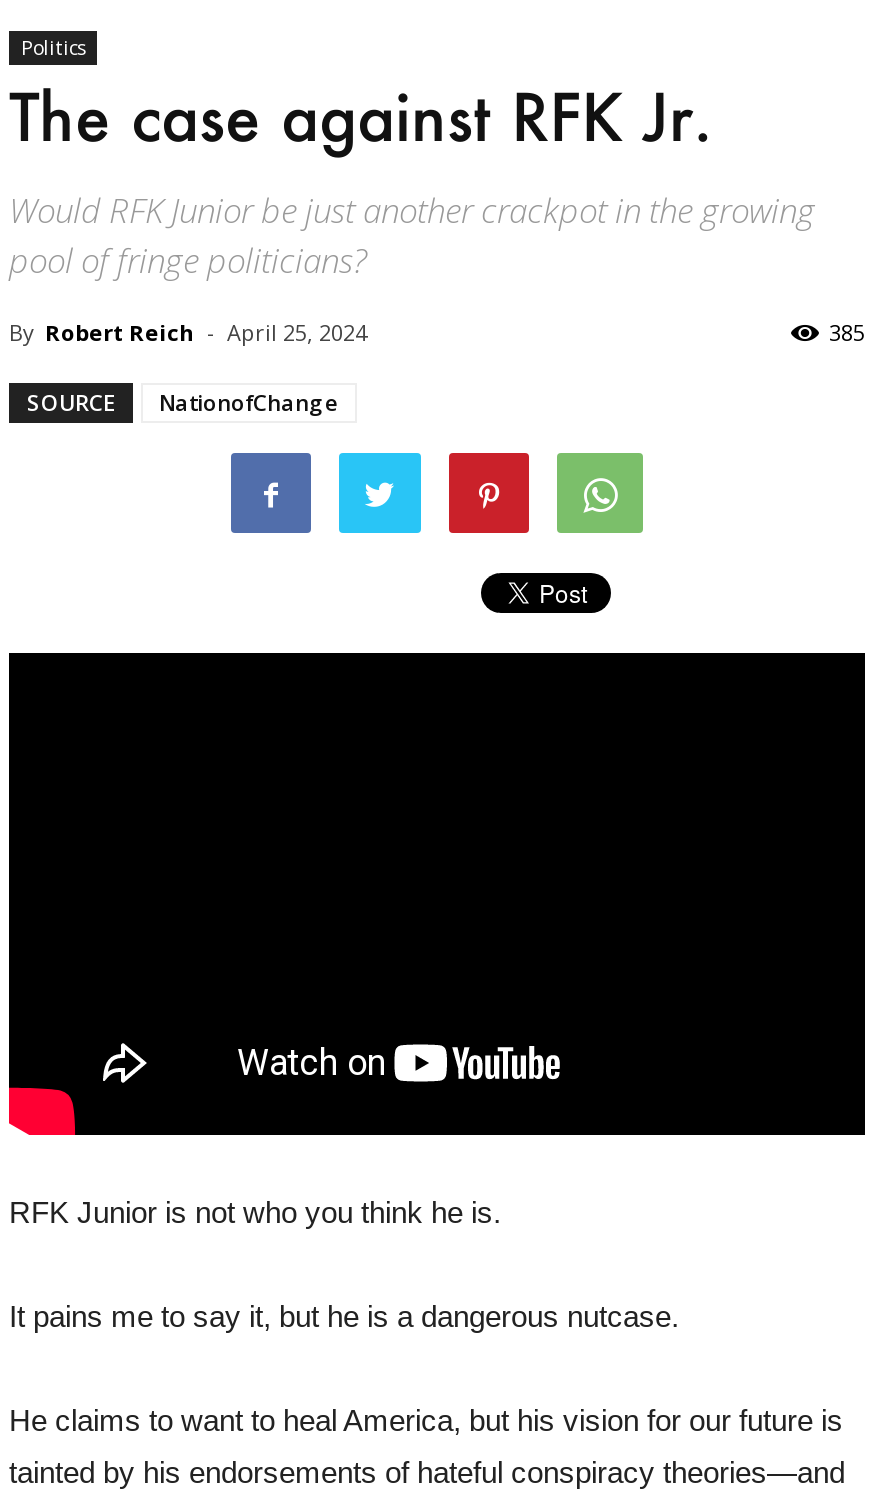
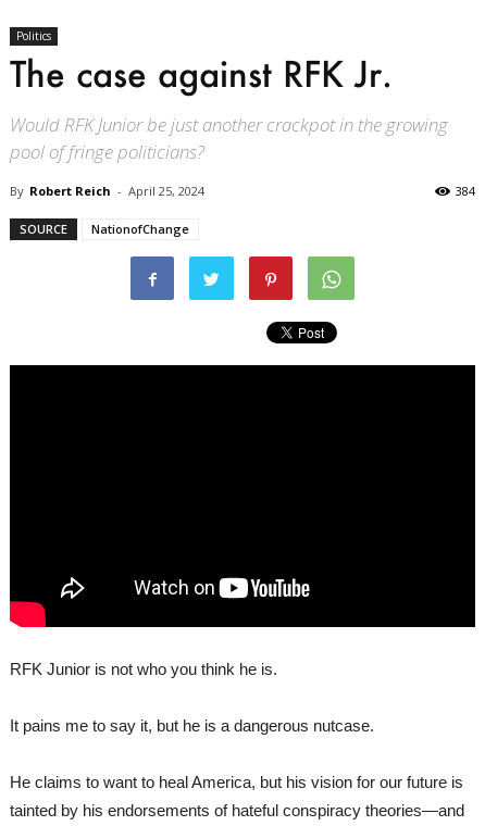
[829,317,865,347] 385 -> [456,183,475,199] 384

